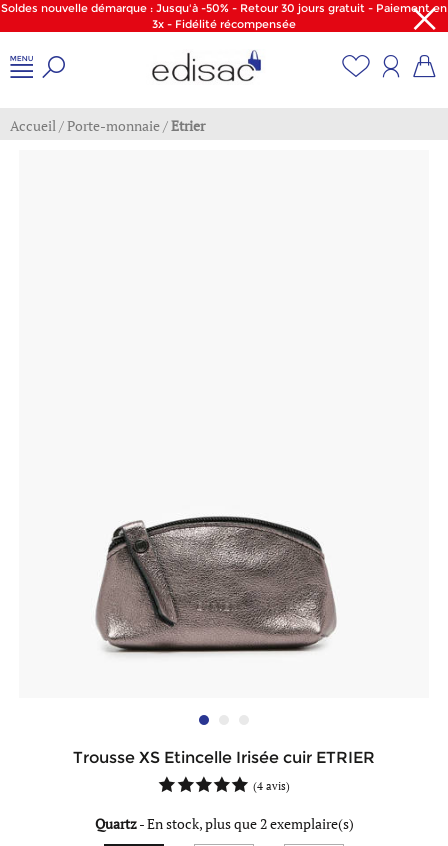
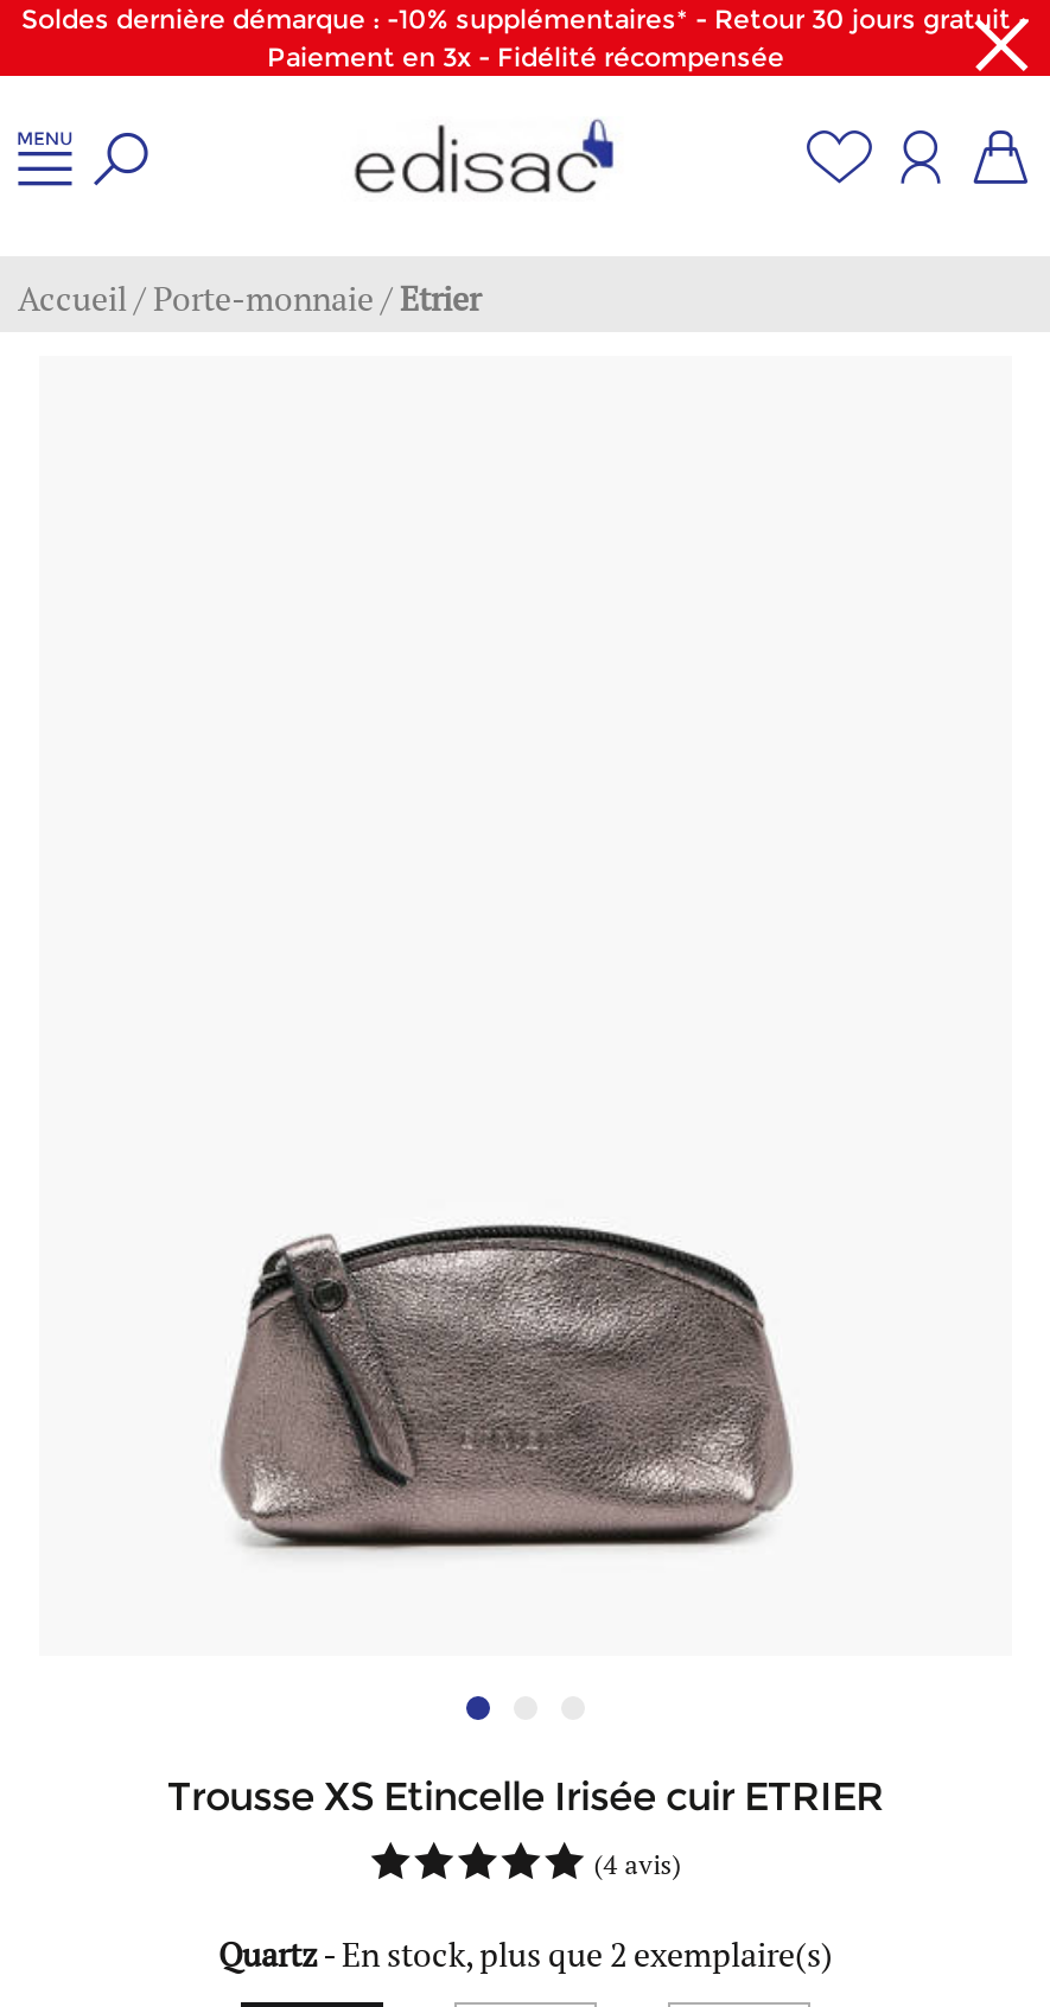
[1,1,447,31] Soldes nouvelle démarque : Jusqu'à -50% - Retour 30 jours gratuit - Paiement en | 3x - Fidélité récompensée -> [21,2,1030,74] Soldes dernière démarque : -10% supplémentaires* - Retour 30 jours gratuit - | Paiement en 3x - Fidélité récompensée

